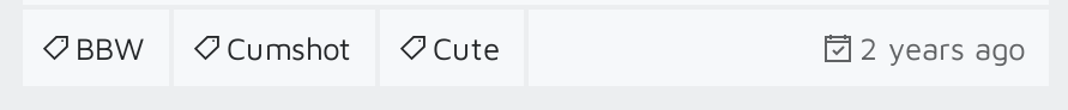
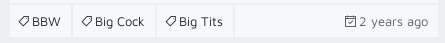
[227,28,500,66] Cumshot | Cute -> [95,13,223,29] Big Cock | Big Tits

